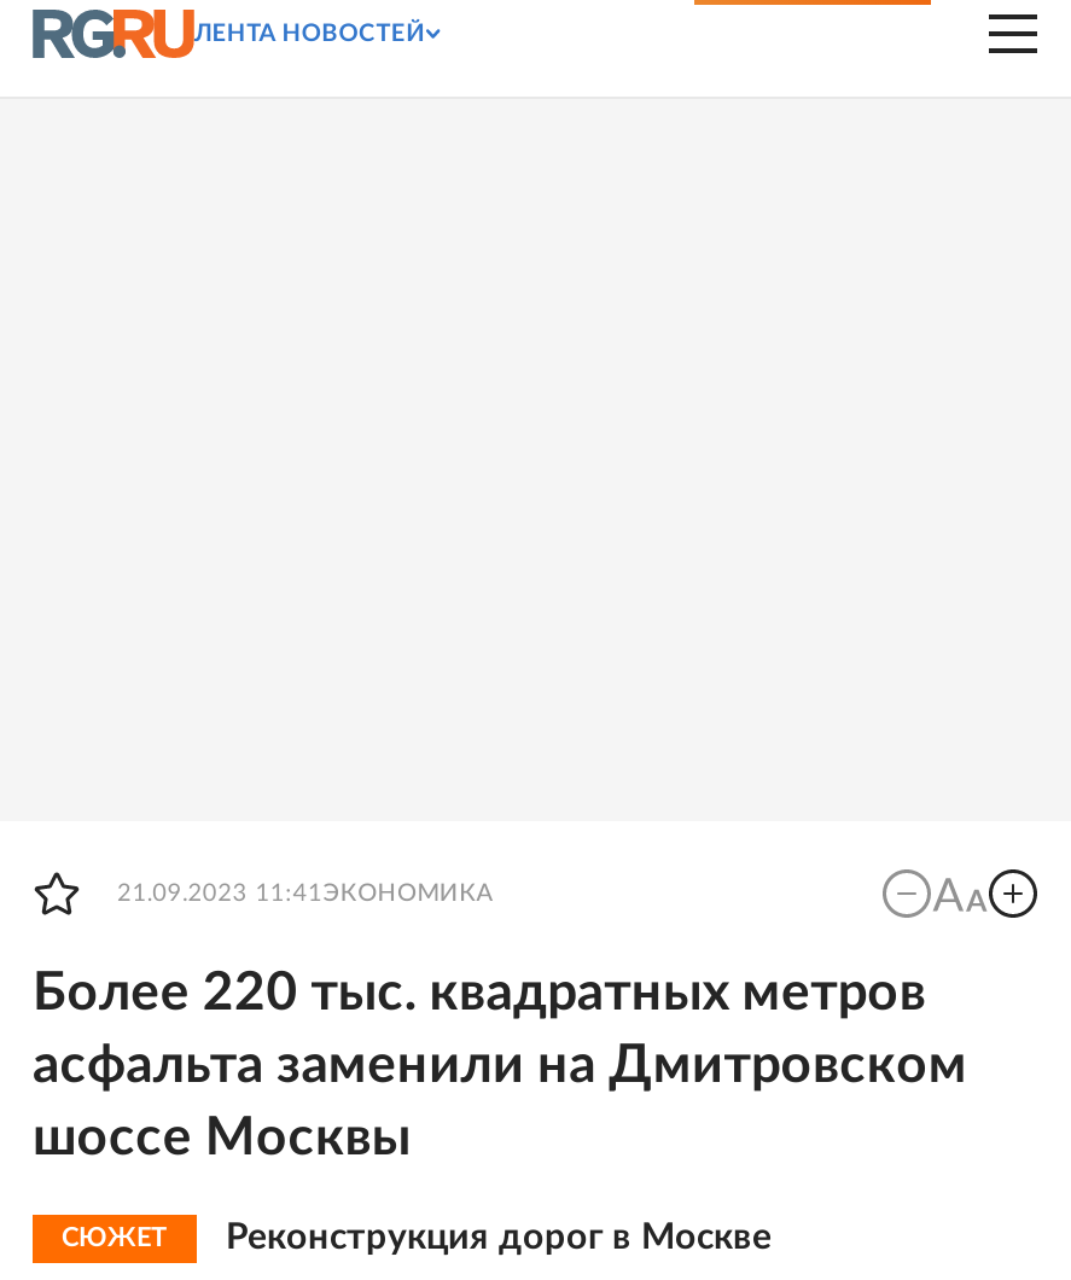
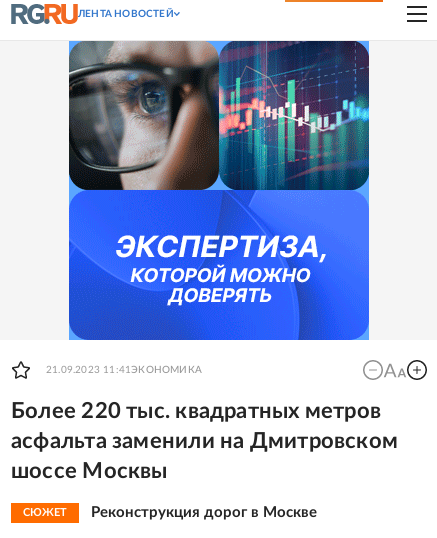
none -> [68,40,370,341] [image]

